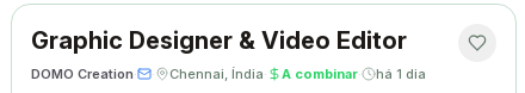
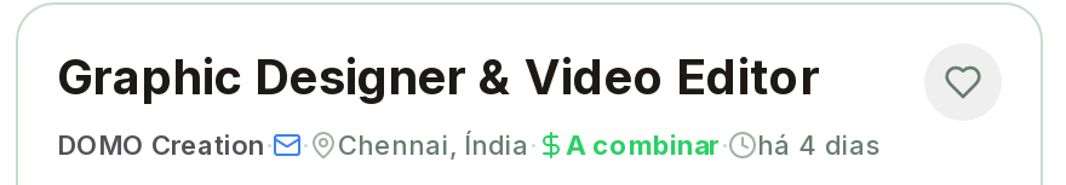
[376,66,426,82] há 1 dia -> [757,128,883,162] há 4 dias

